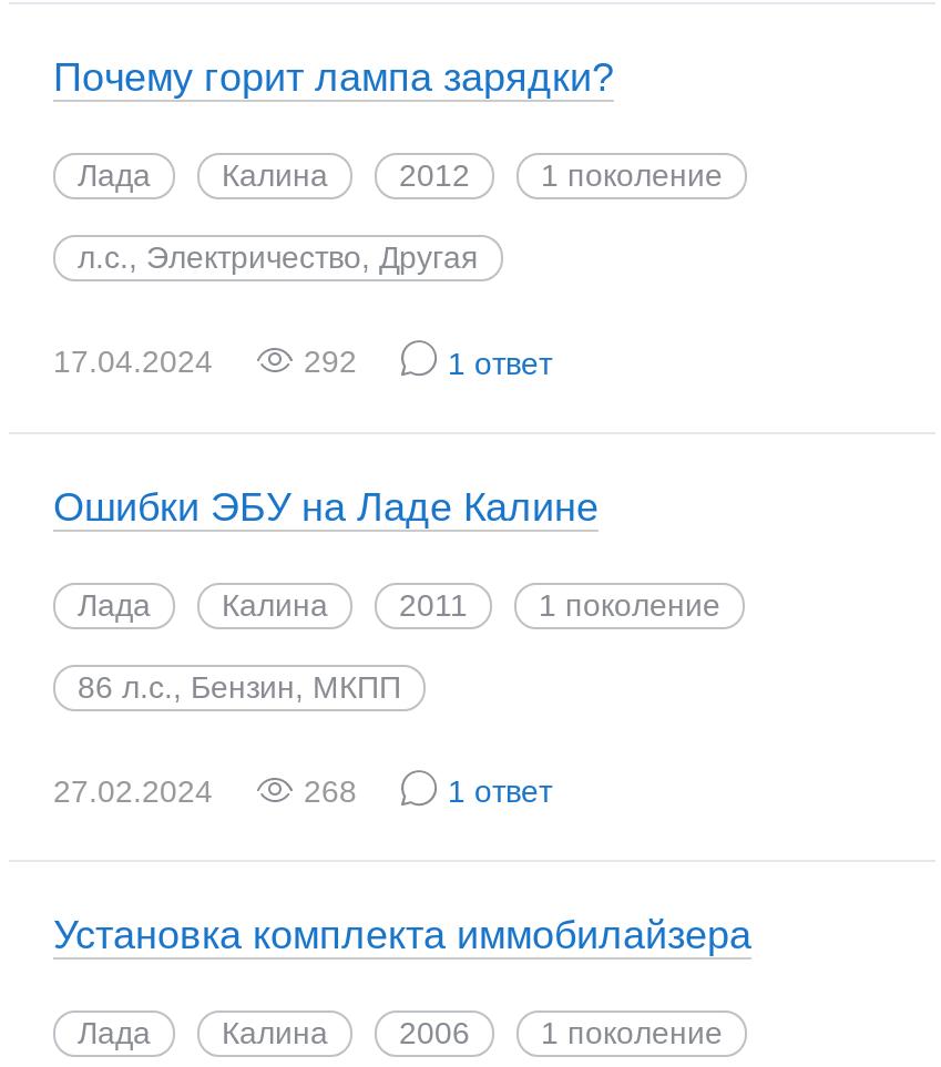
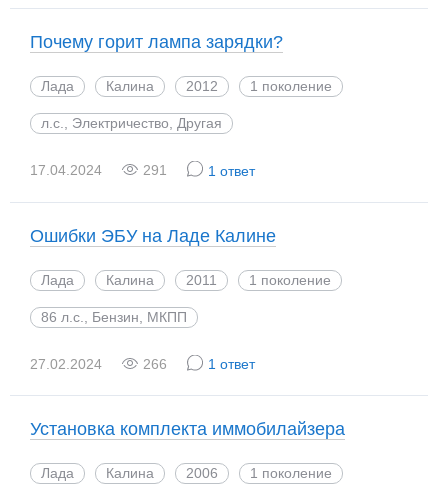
[304,343,357,378] 292 -> [143,162,167,178] 291
[304,772,357,808] 268 -> [143,355,167,371] 266

